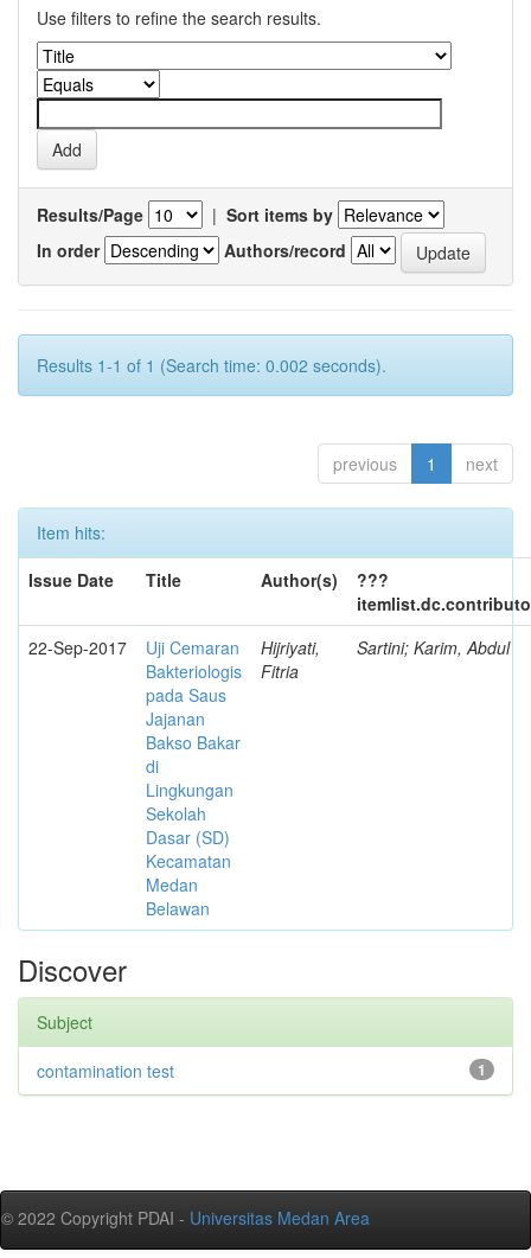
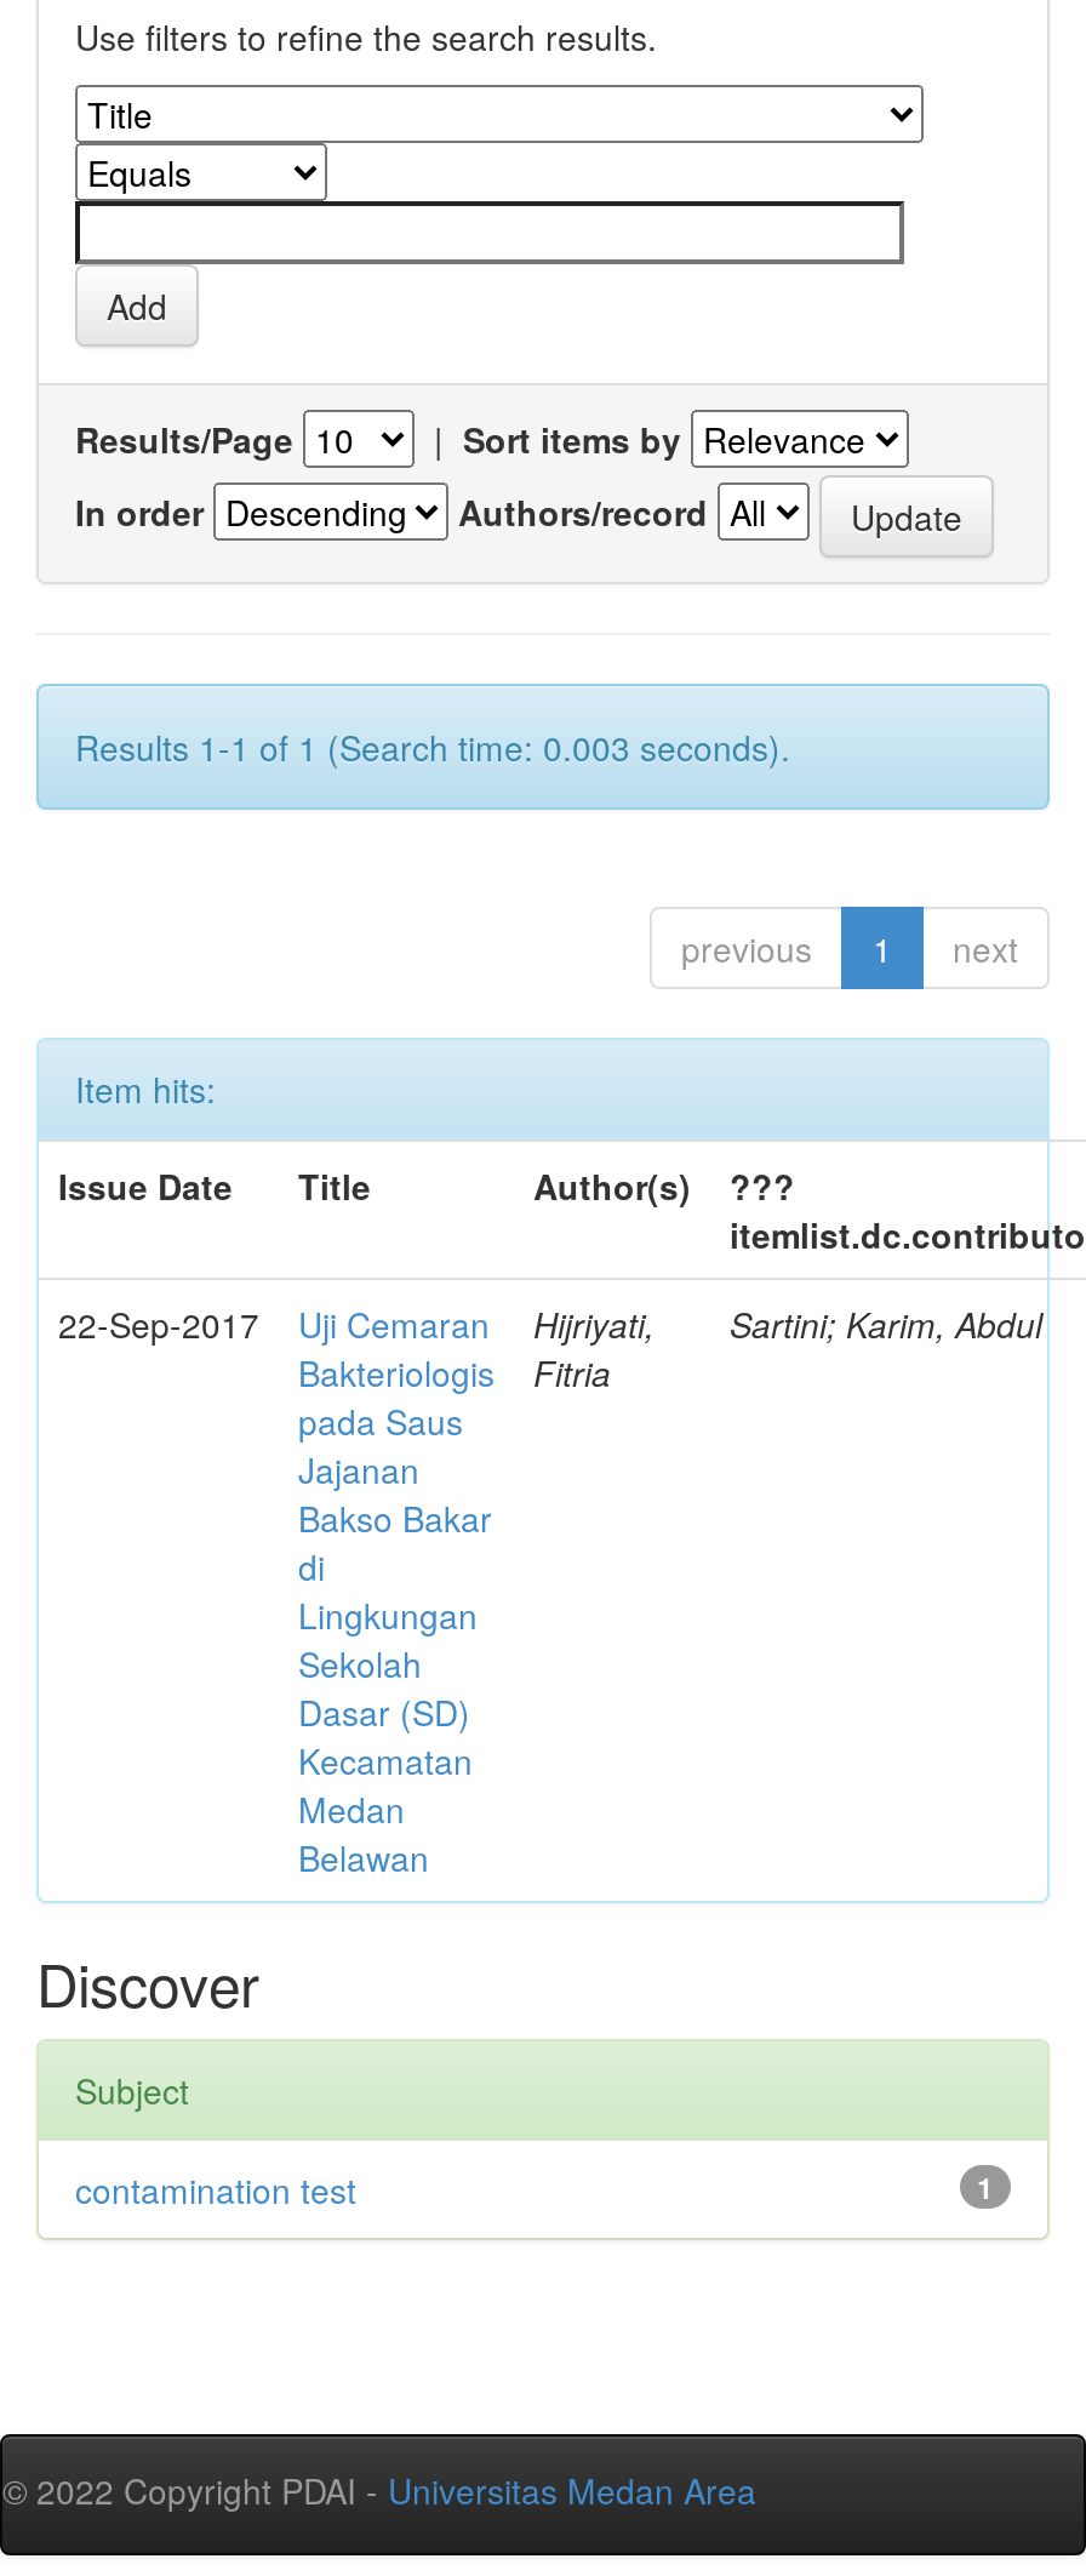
[37,353,386,377] Results 1-1 of 1 (Search time: 0.002 seconds). -> [75,722,790,771] Results 1-1 of 1 (Search time: 0.003 seconds).

